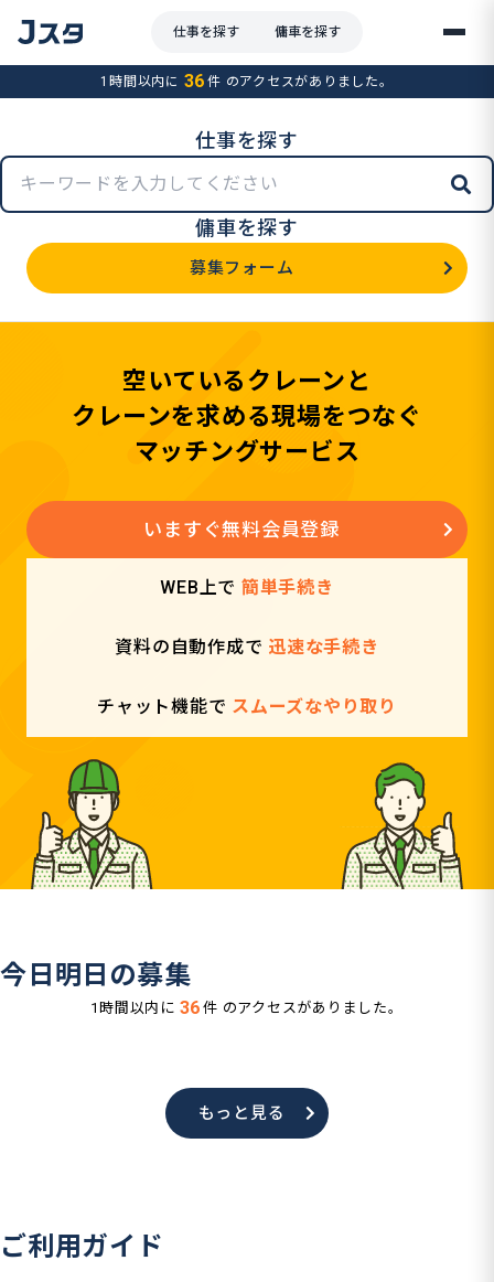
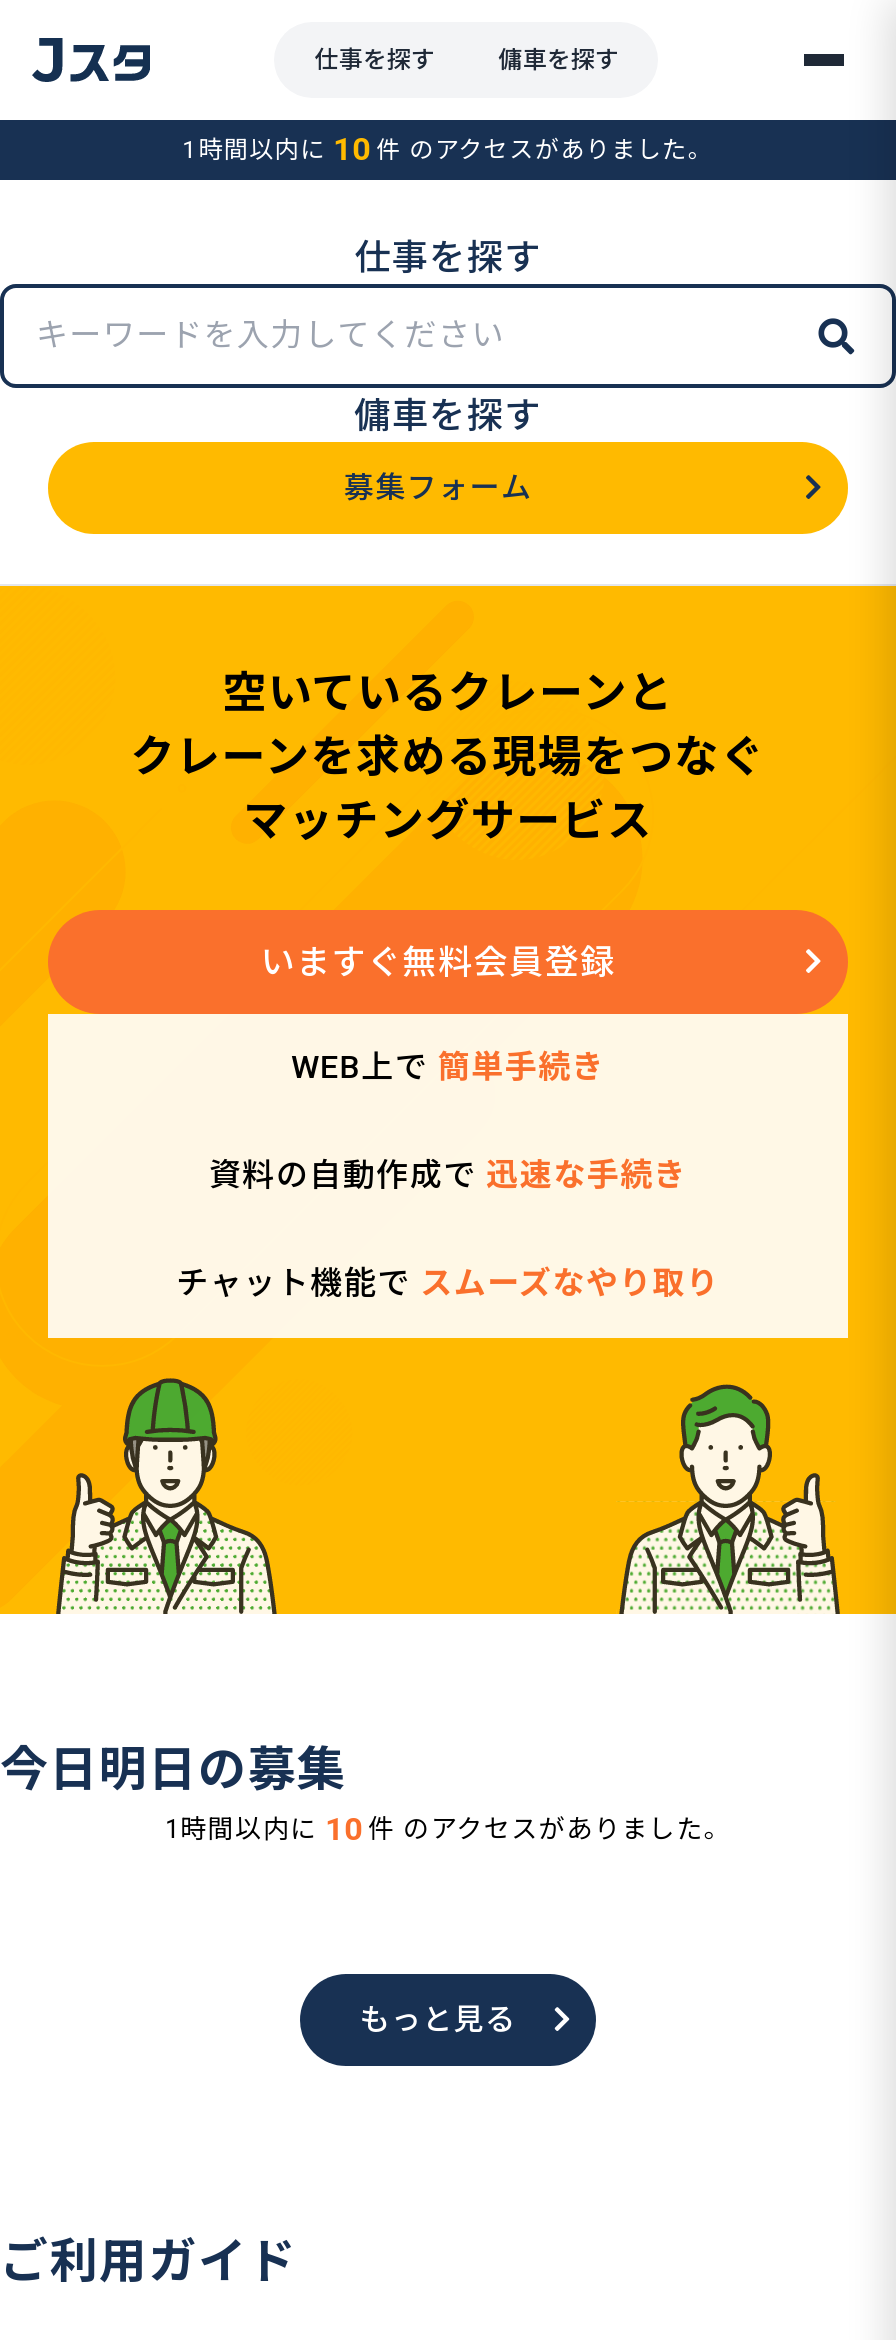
[101,71,393,92] 1時間以内に36 件 のアクセスがありました。 -> [183,130,713,168] 1時間以内に10 件 のアクセスがありました。
[91,997,403,1018] 1時間以内に36 件 のアクセスがありました。 -> [165,1810,731,1848] 1時間以内に10 件 のアクセスがありました。

